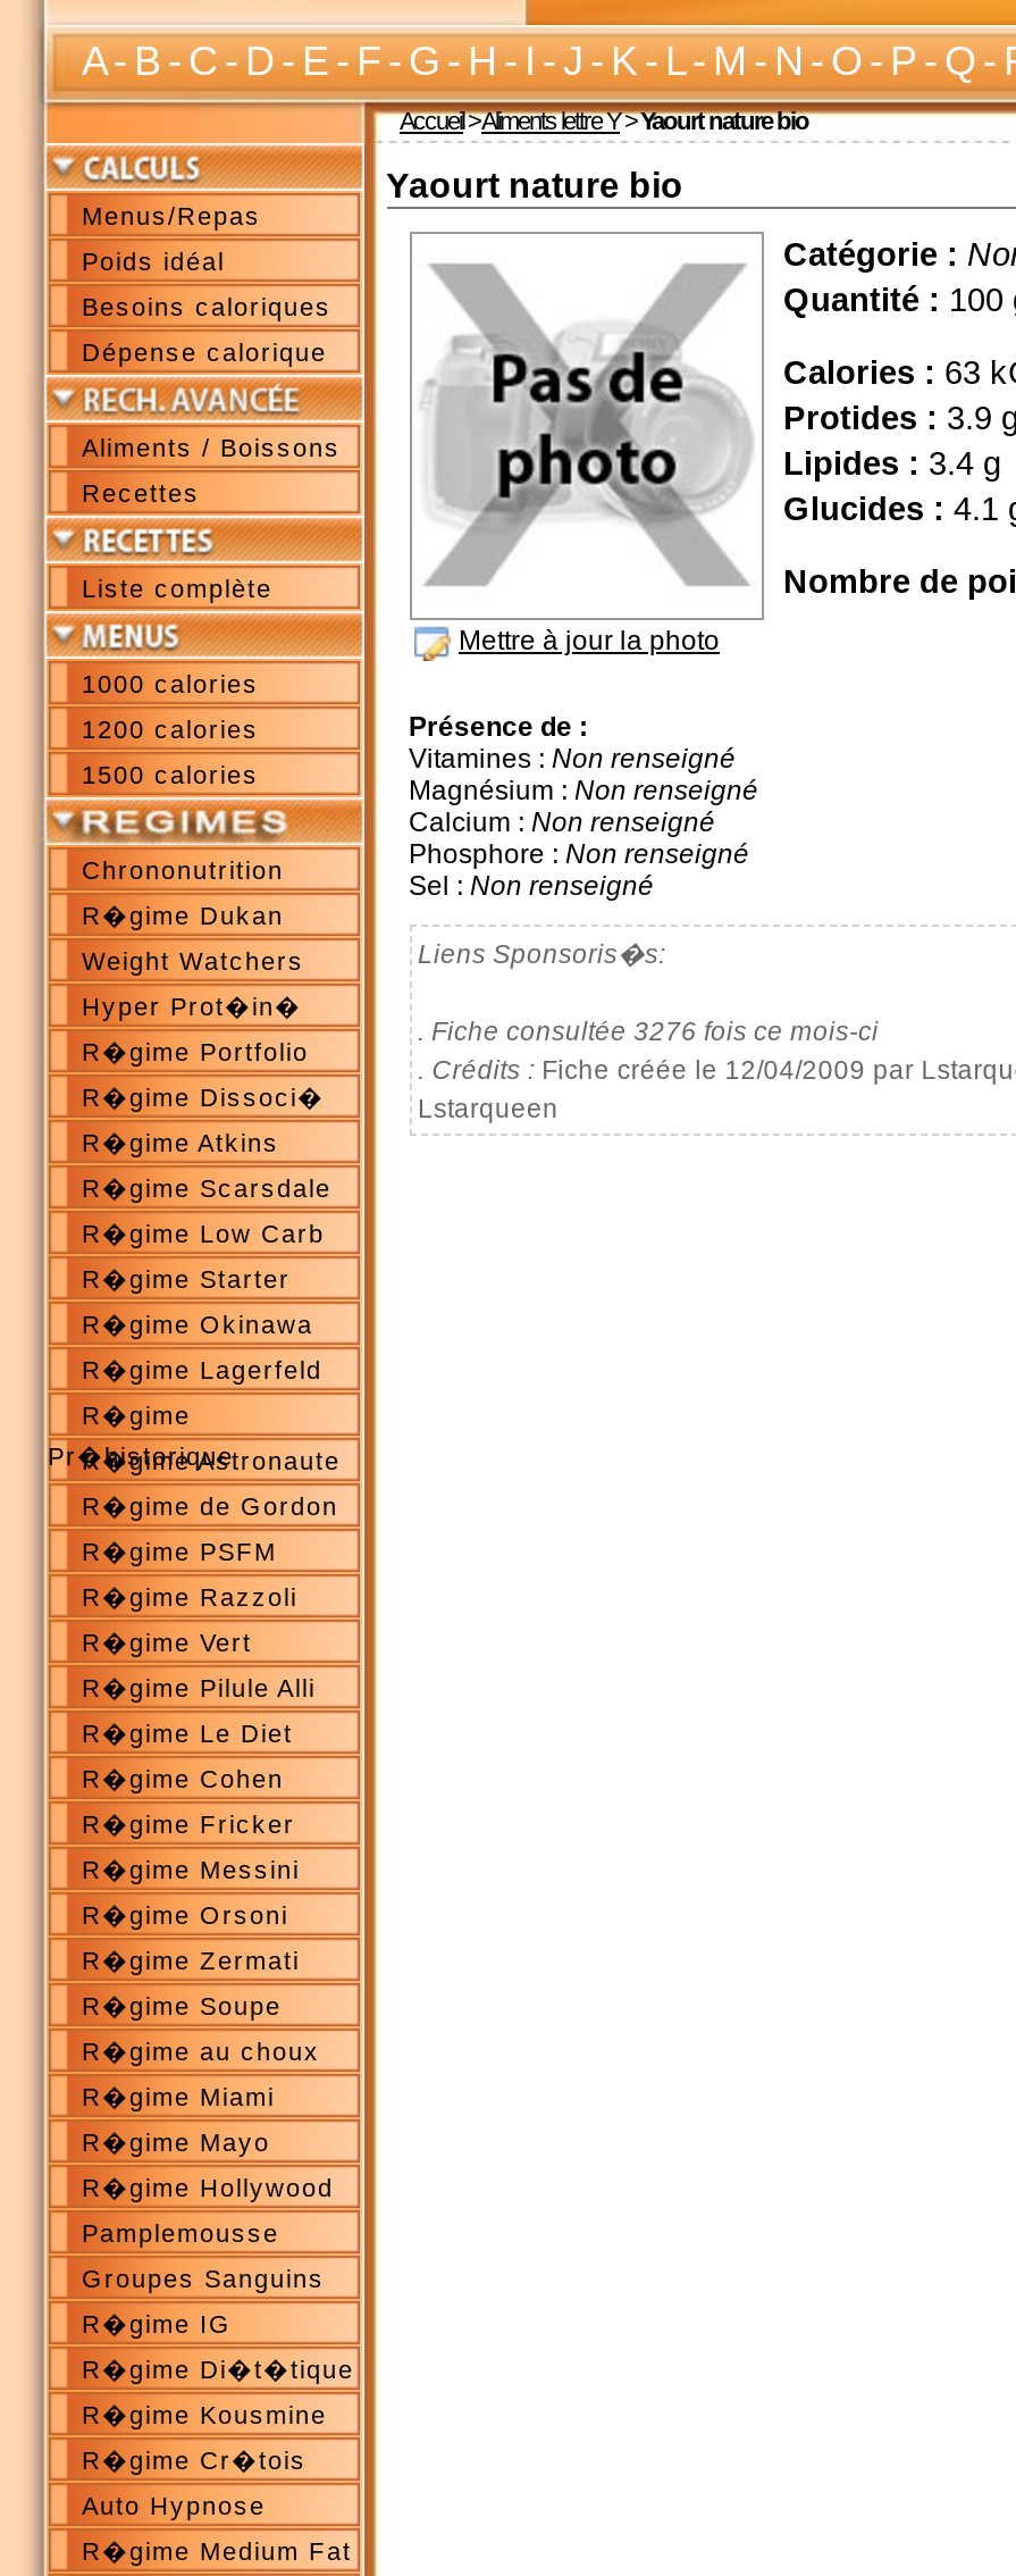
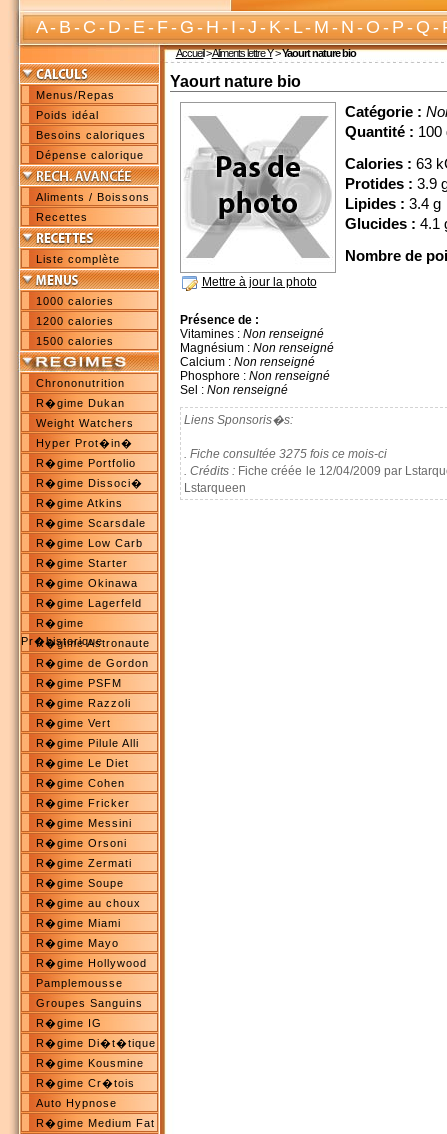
[418,1014,879,1044] . Fiche consultée 3276 fois ce mois-ci -> [183,447,386,460] . Fiche consultée 3275 fois ce mois-ci

